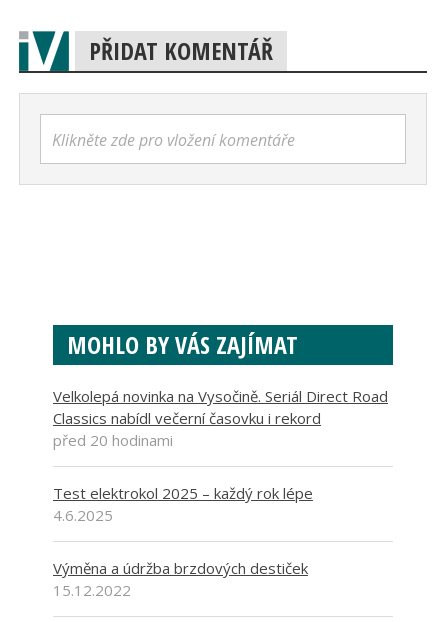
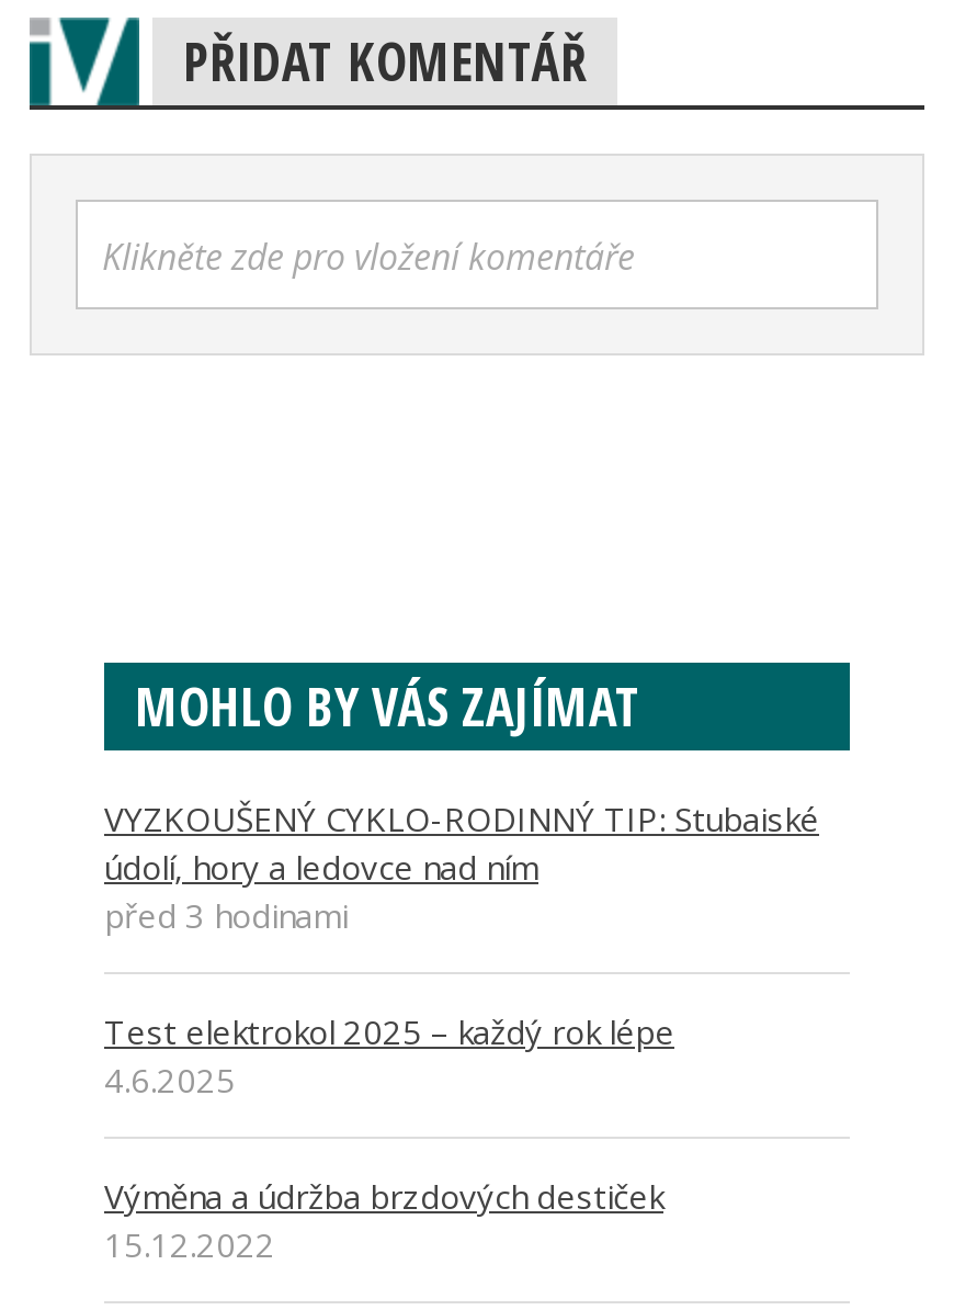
[53,386,388,450] Velkolepá novinka na Vysočině. Seriál Direct Road | Classics nabídl večerní časovku i rekord | před 20 hodinami -> [104,797,819,938] VYZKOUŠENÝ CYKLO-RODINNÝ TIP: Stubaiské | údolí, hory a ledovce nad ním | před 3 hodinami

